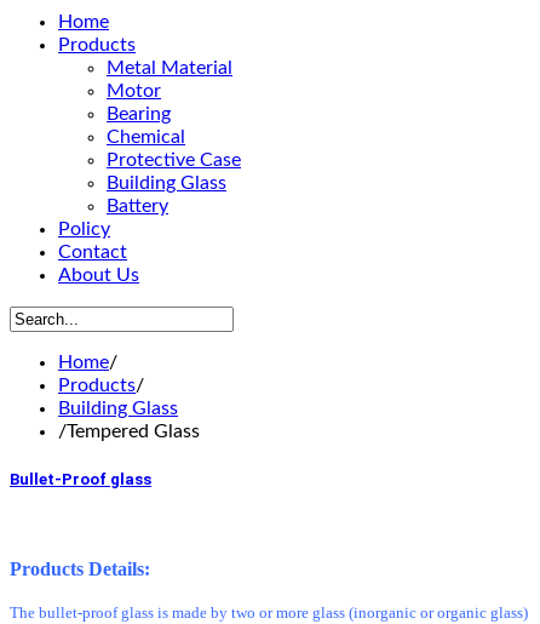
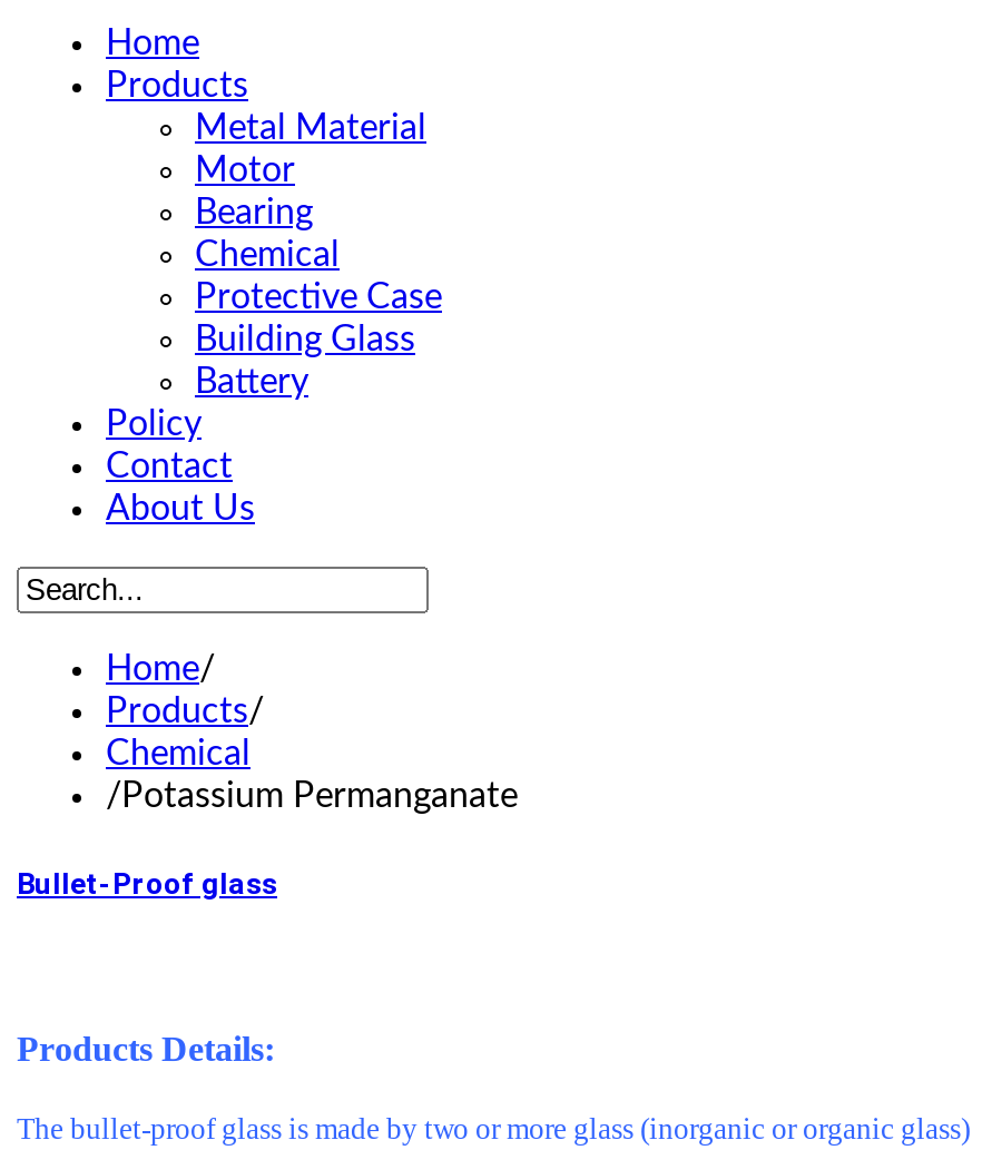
[58,399,200,441] Building Glass | /Tempered Glass -> [106,736,518,814] Chemical | /Potassium Permanganate

